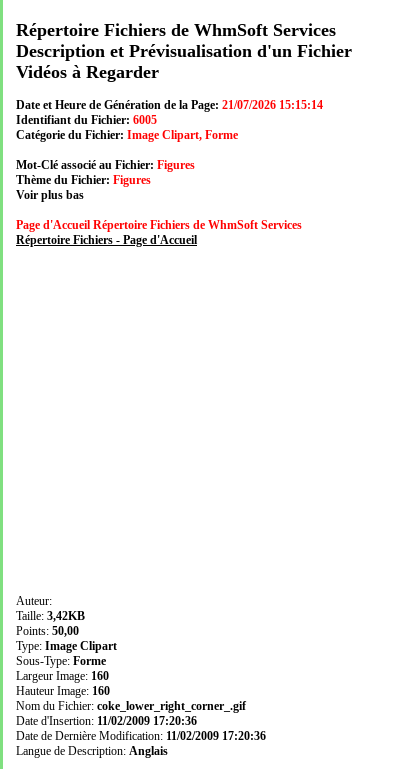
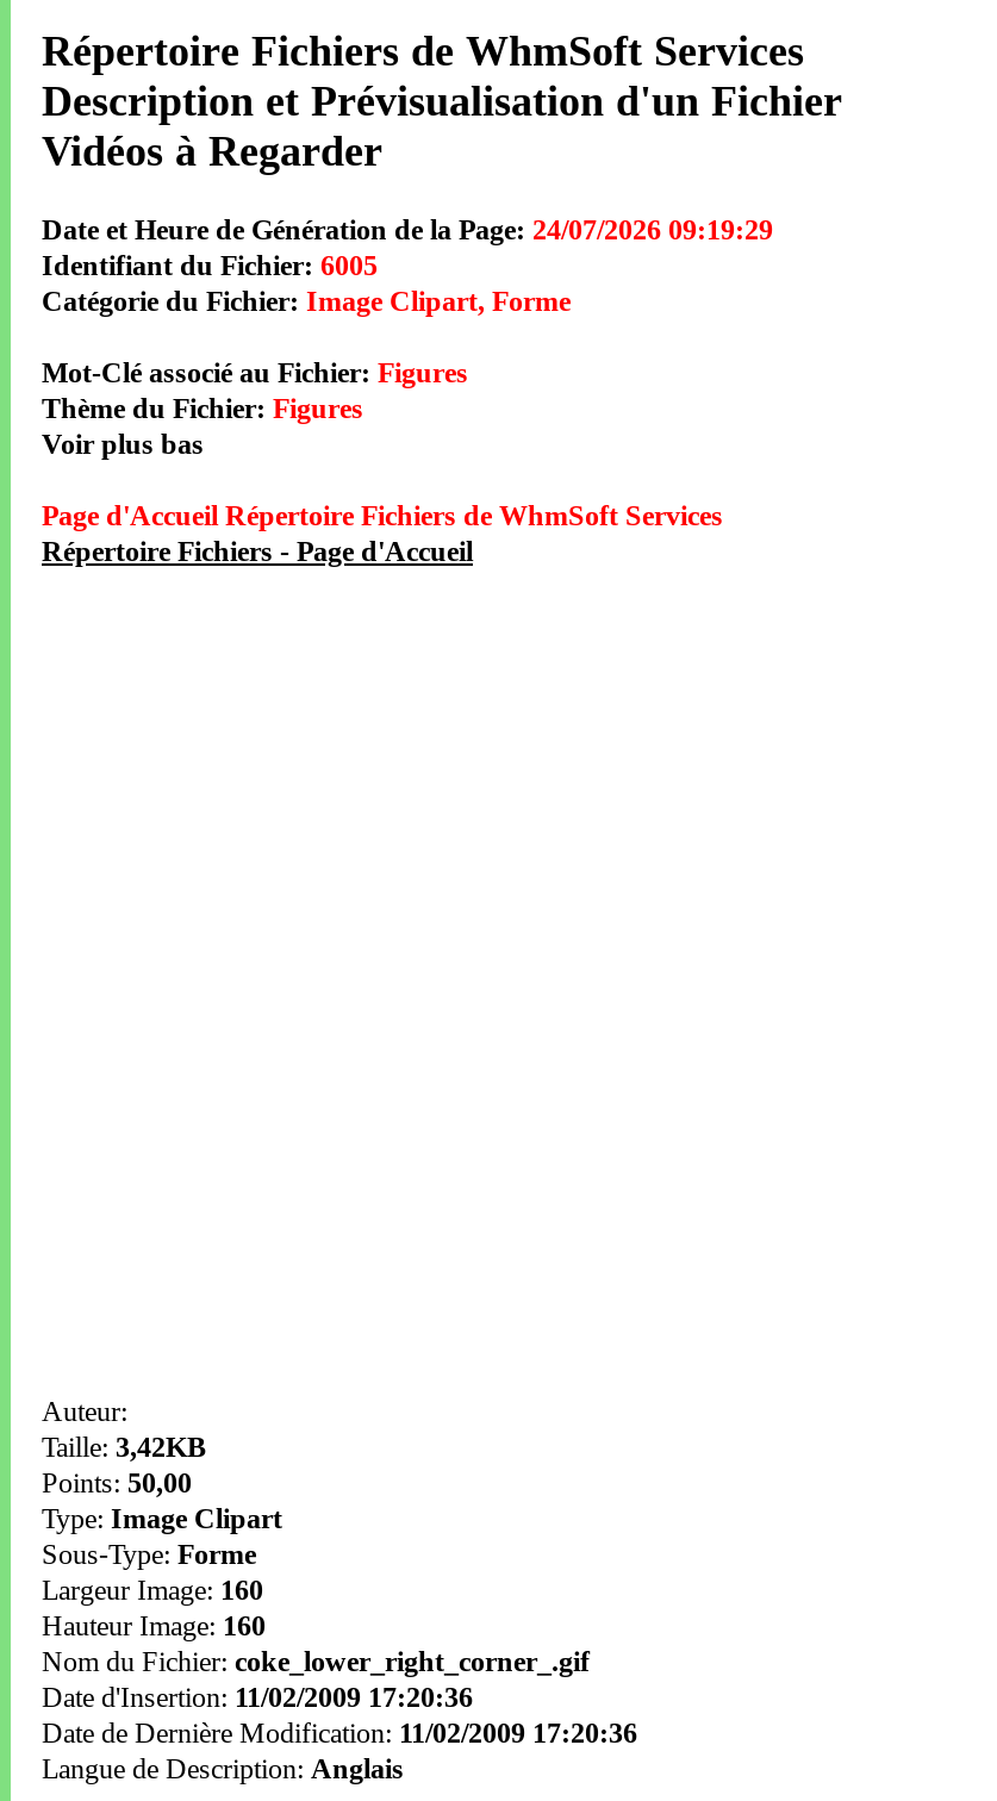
[16,98,323,112] Date et Heure de Génération de la Page: 21/07/2026 15:15:14 -> [42,213,773,247] Date et Heure de Génération de la Page: 24/07/2026 09:19:29

